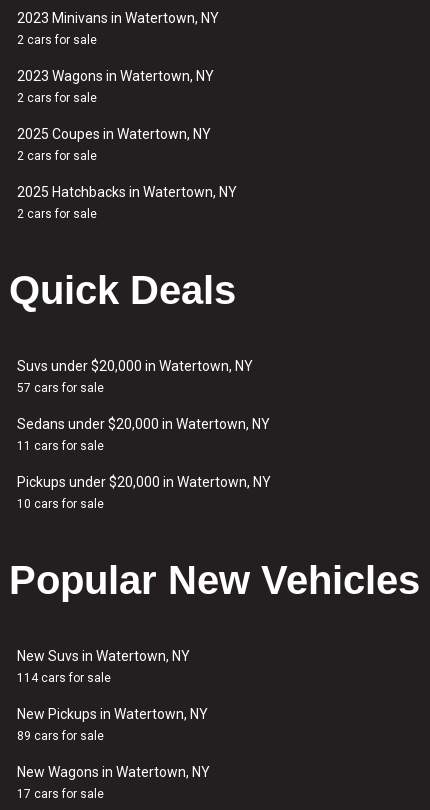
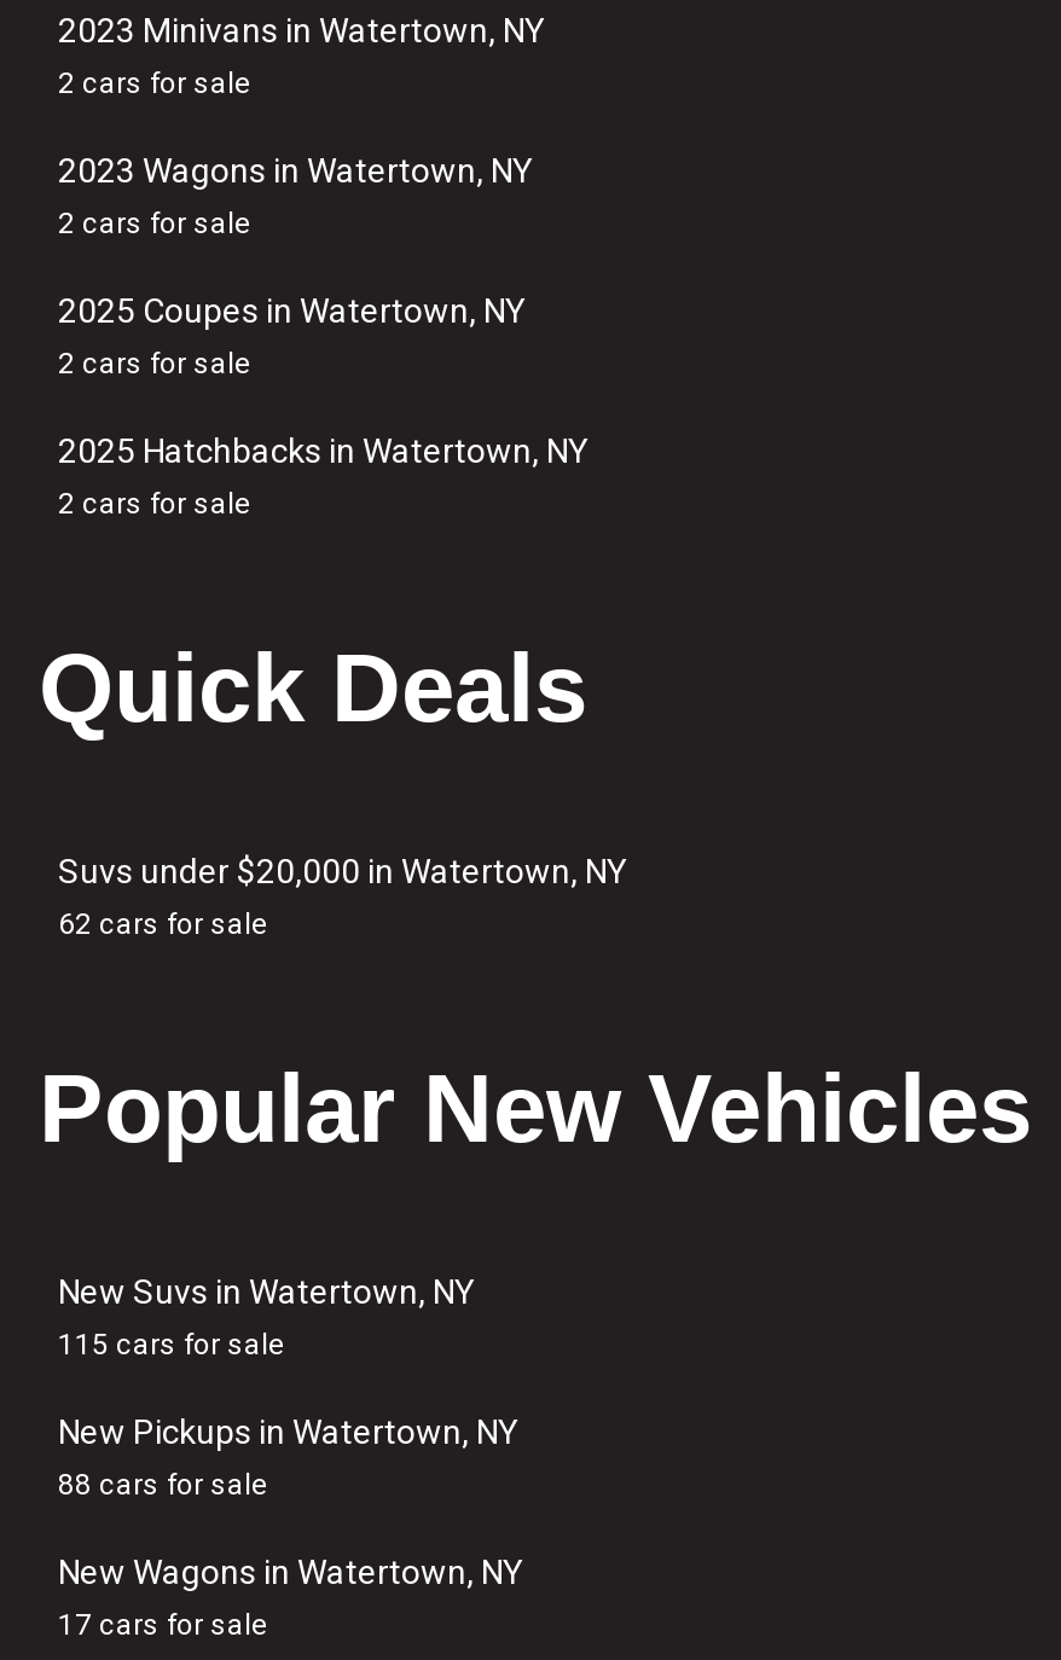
[17,381,271,511] 57 cars for sale | Sedans under $20,000 in Watertown, NY | 11 cars for sale | Pickups under $20,000 in Watertown, NY | 10 cars for sale -> [58,907,268,941] 62 cars for sale
[17,671,111,685] 114 cars for sale -> [58,1328,285,1362] 115 cars for sale
[17,729,104,743] 89 cars for sale -> [58,1468,268,1502] 88 cars for sale

